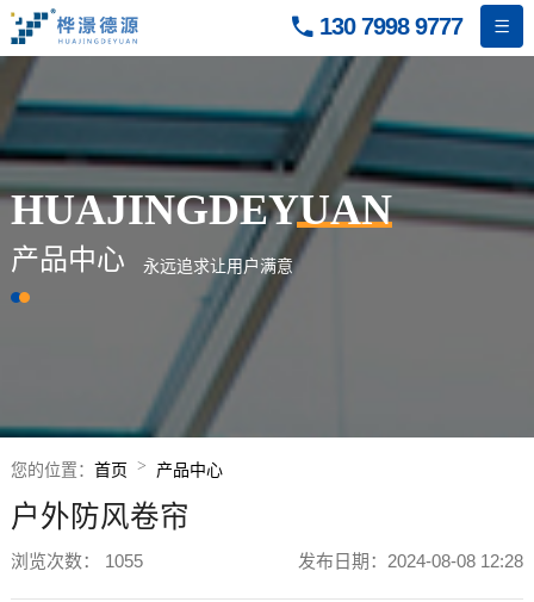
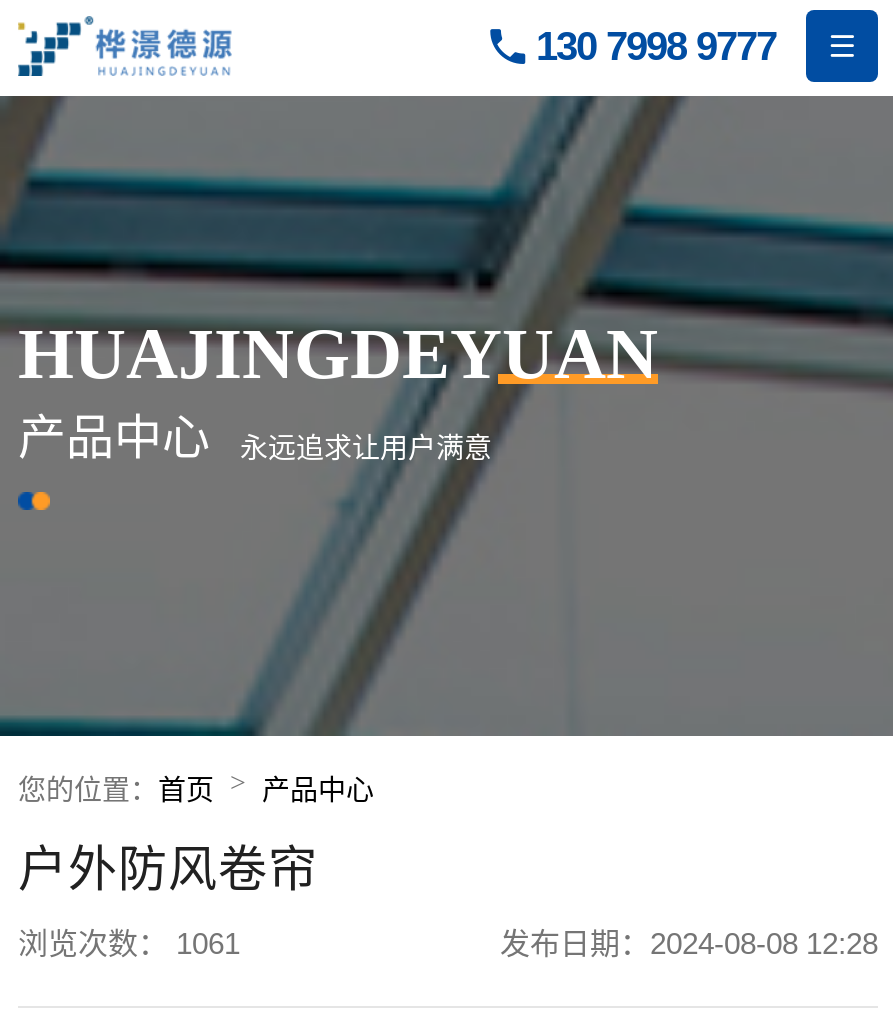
[11,551,143,571] 浏览次数： 1055 -> [18,926,240,960] 浏览次数： 1061

